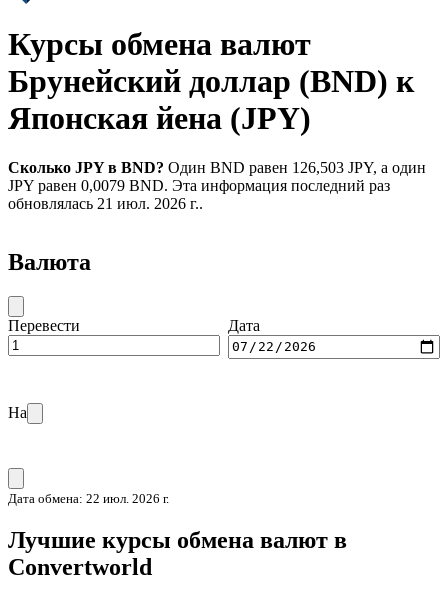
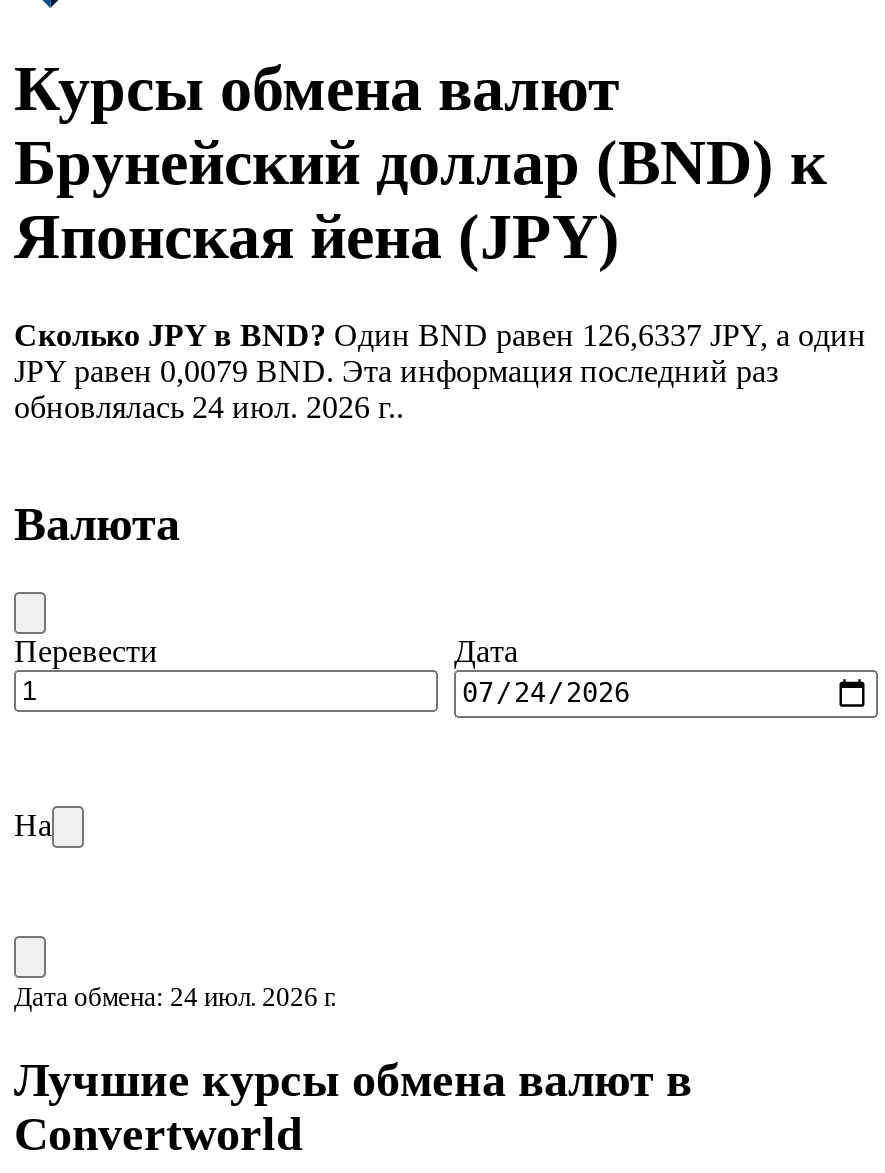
[8,159,426,176] Сколько JPY в BND? Один BND равен 126,503 JPY, а один -> [14,318,866,352] Сколько JPY в BND? Один BND равен 126,6337 JPY, а один
[8,195,203,212] обновлялась 21 июл. 2026 г.. -> [14,390,404,424] обновлялась 24 июл. 2026 г..
[8,491,169,506] Дата обмена: 22 июл. 2026 г. -> [14,981,336,1011] Дата обмена: 24 июл. 2026 г.

